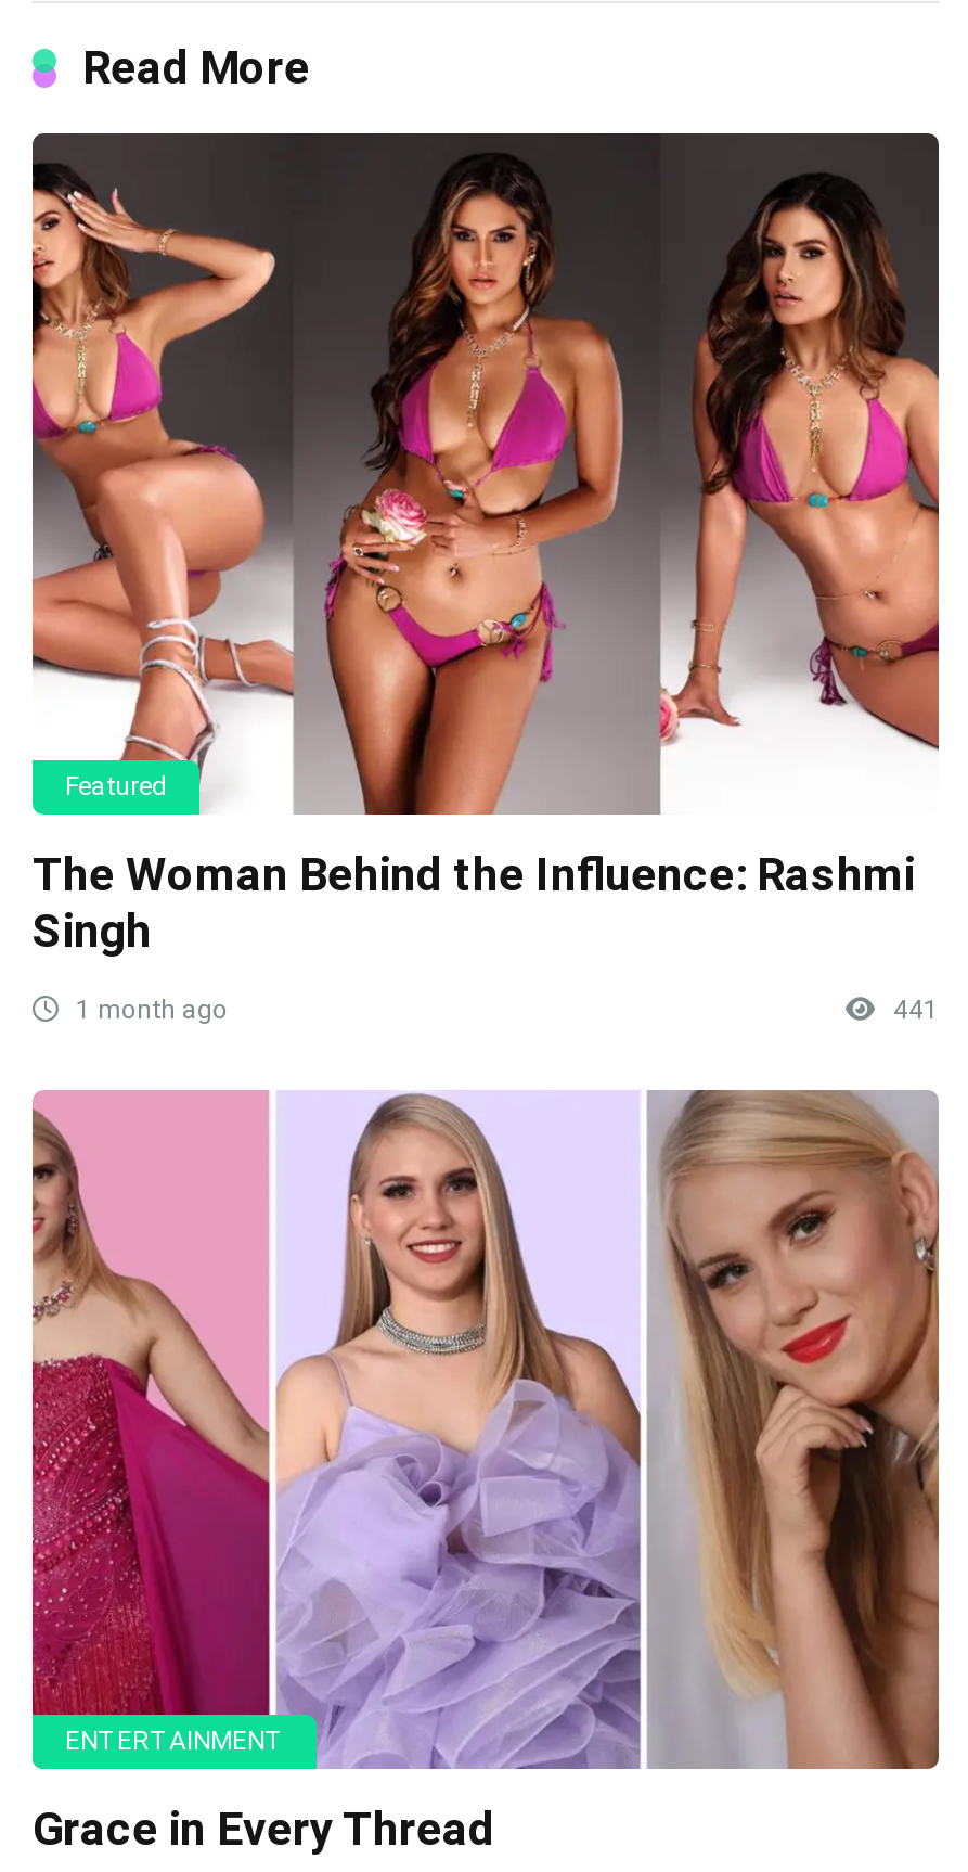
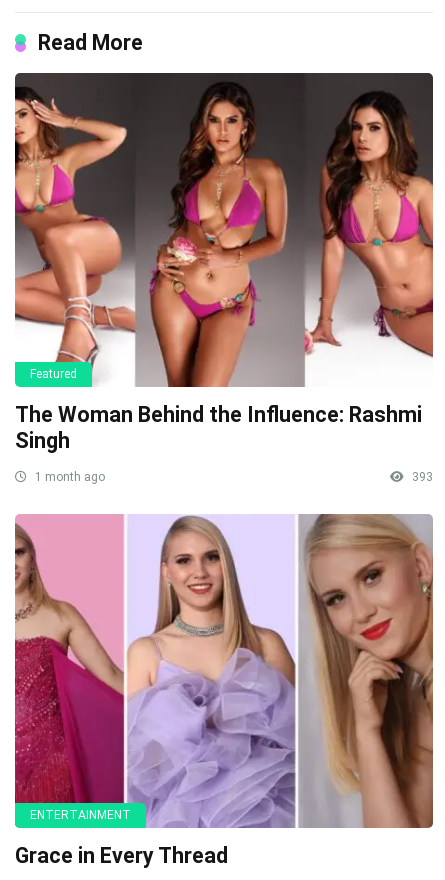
[887,994,939,1024] 441 -> [409,470,433,484] 393

